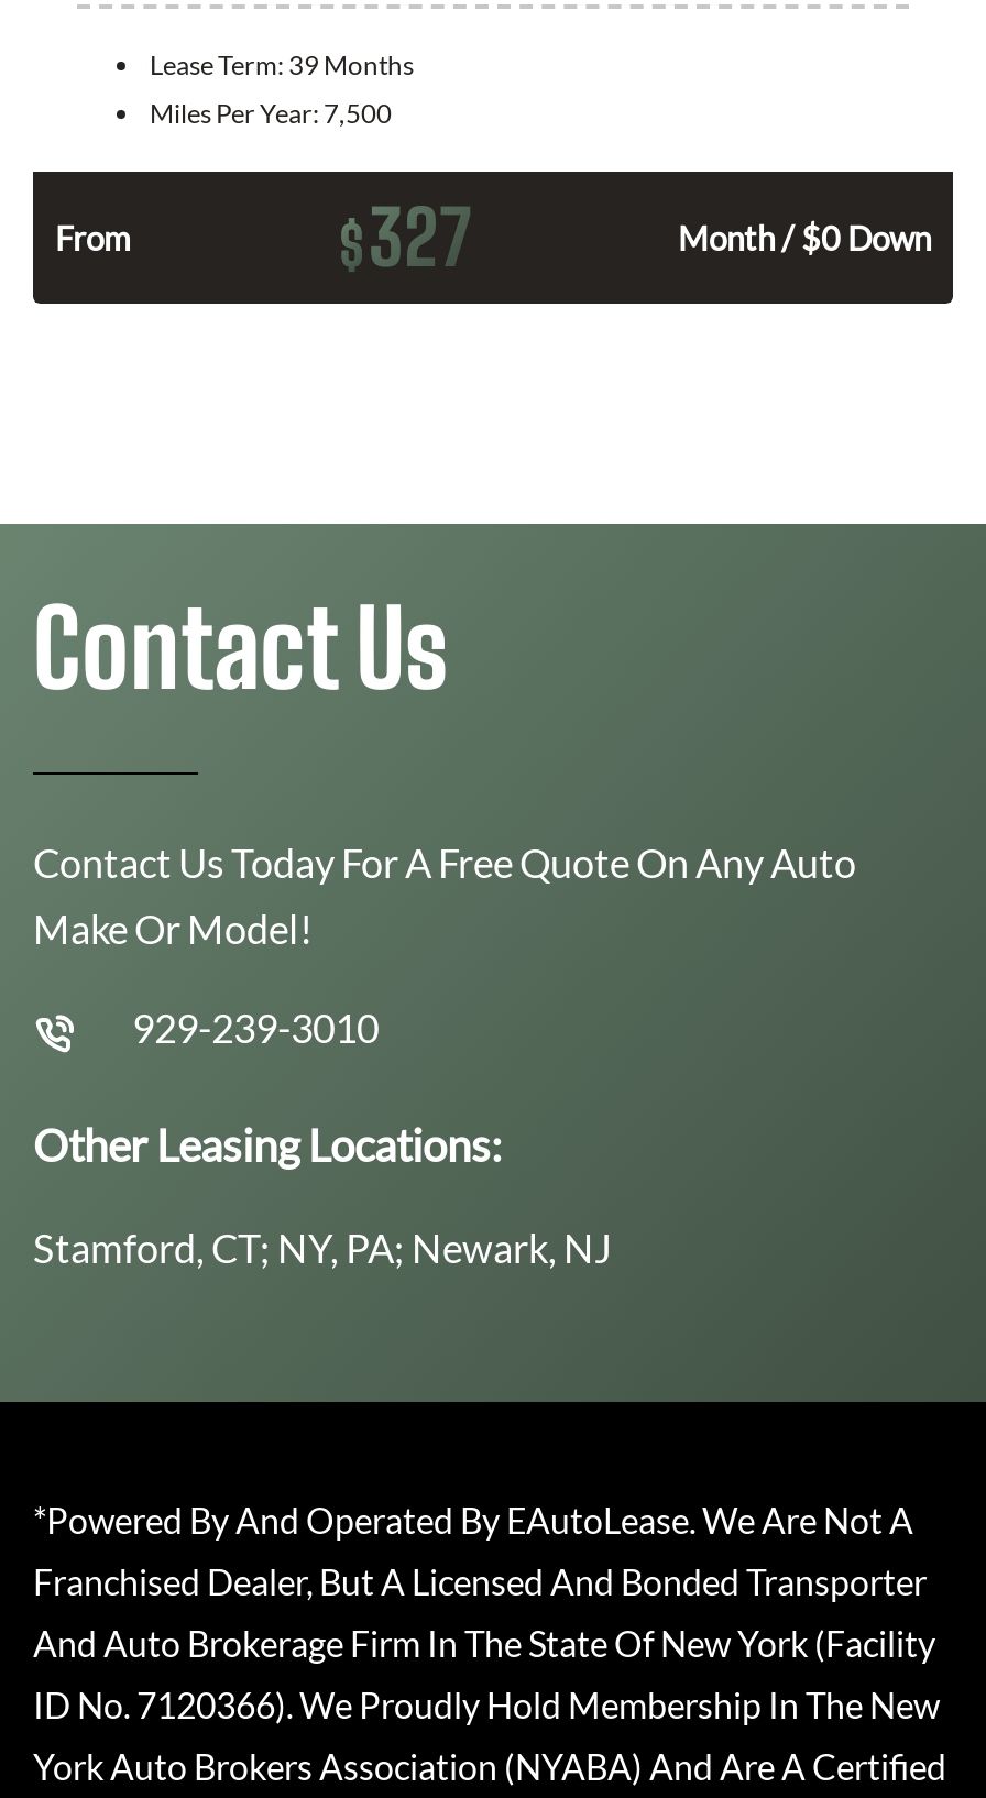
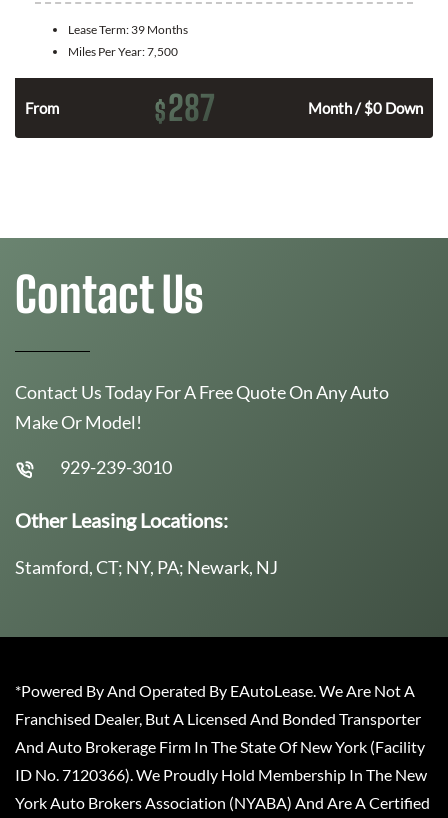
[340,193,472,281] $ 327 -> [154,88,214,128] $ 287

